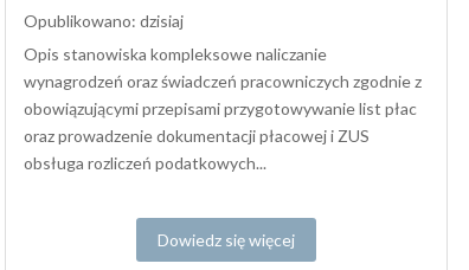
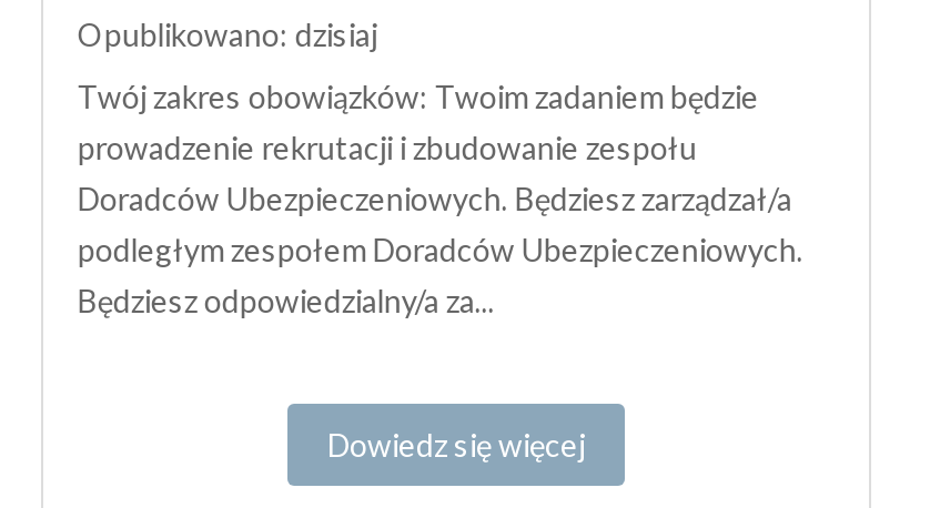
[24,44,422,173] Opis stanowiska kompleksowe naliczanie | wynagrodzeń oraz świadczeń pracowniczych zgodnie z | obowiązującymi przepisami przygotowywanie list płac | oraz prowadzenie dokumentacji płacowej i ZUS | obsługa rozliczeń podatkowych... -> [77,79,803,320] Twój zakres obowiązków: Twoim zadaniem będzie | prowadzenie rekrutacji i zbudowanie zespołu | Doradców Ubezpieczeniowych. Będziesz zarządzał/a | podległym zespołem Doradców Ubezpieczeniowych. | Będziesz odpowiedzialny/a za...

